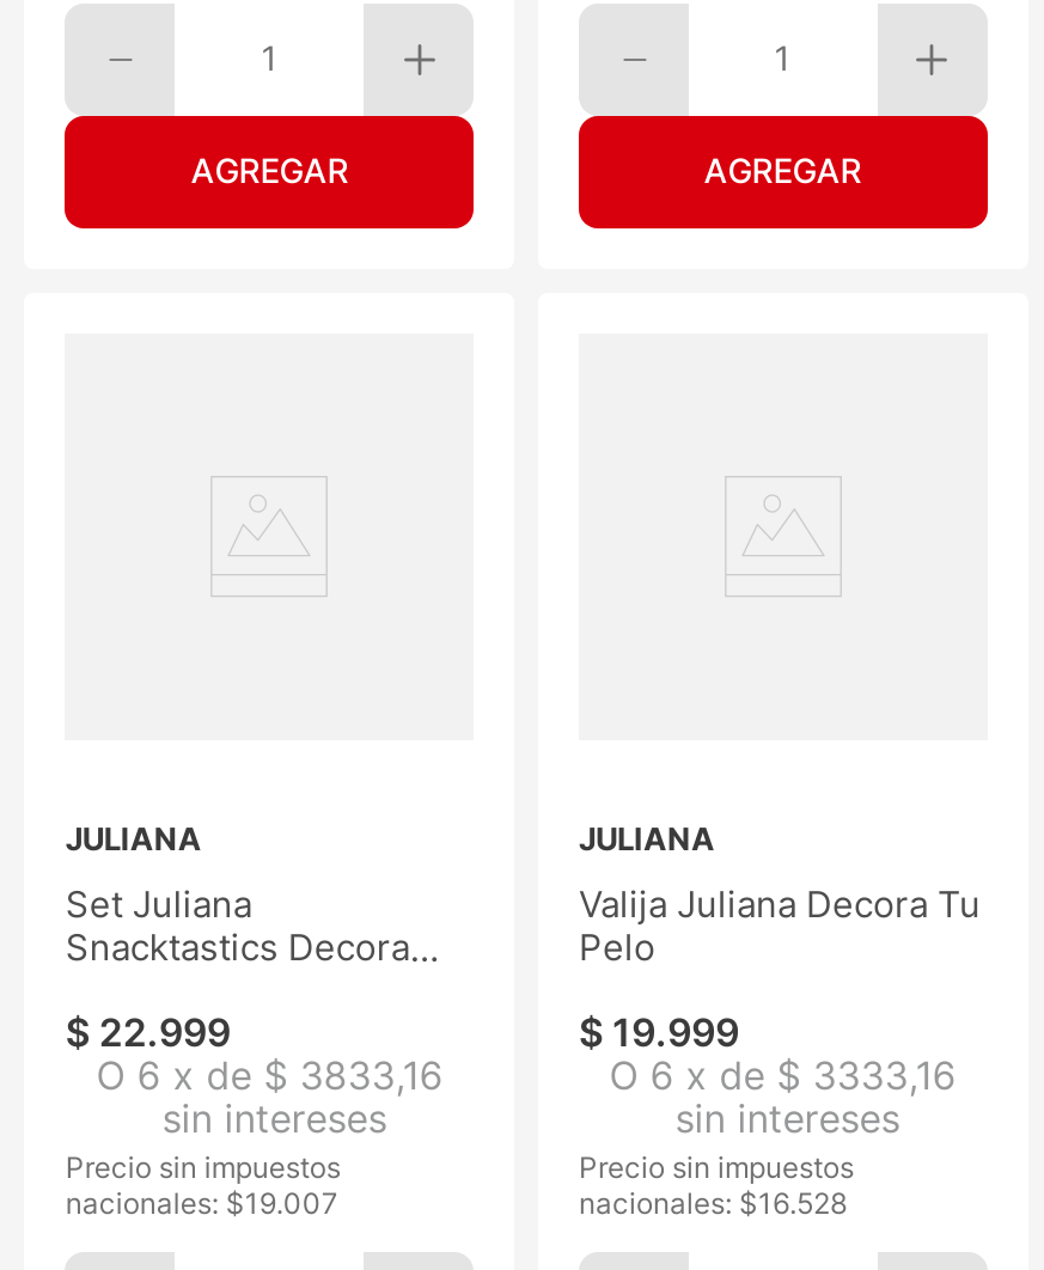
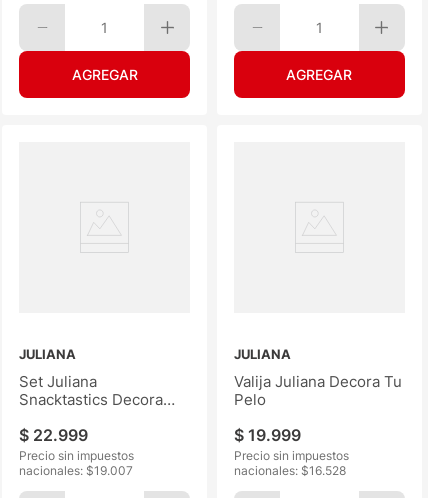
[96,1052,443,1143] O 6 x de $ 3833,16 | sin intereses -> none
[609,1052,956,1143] O 6 x de $ 3333,16 | sin intereses -> none

